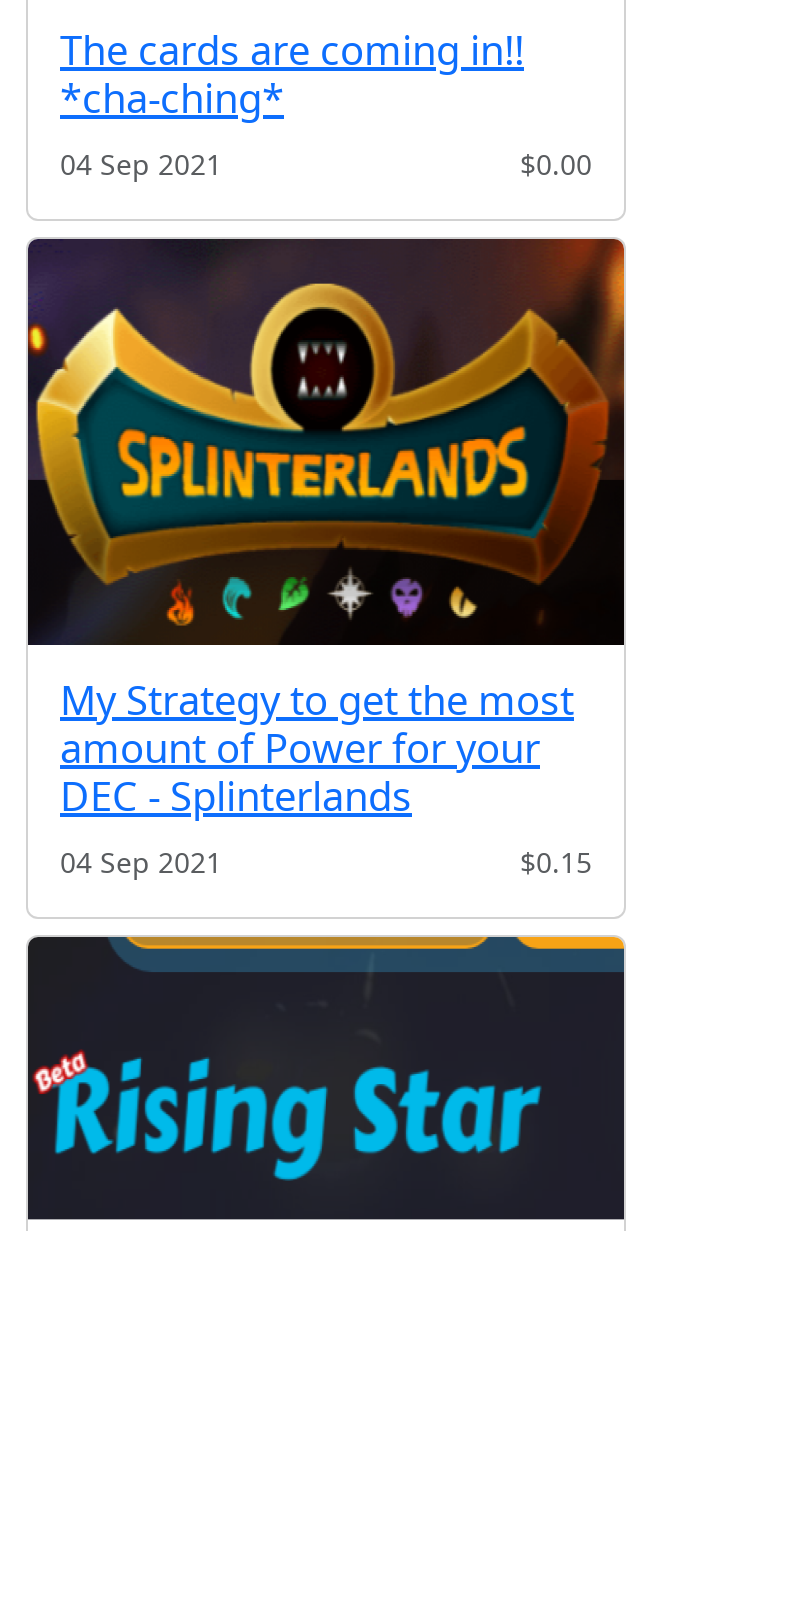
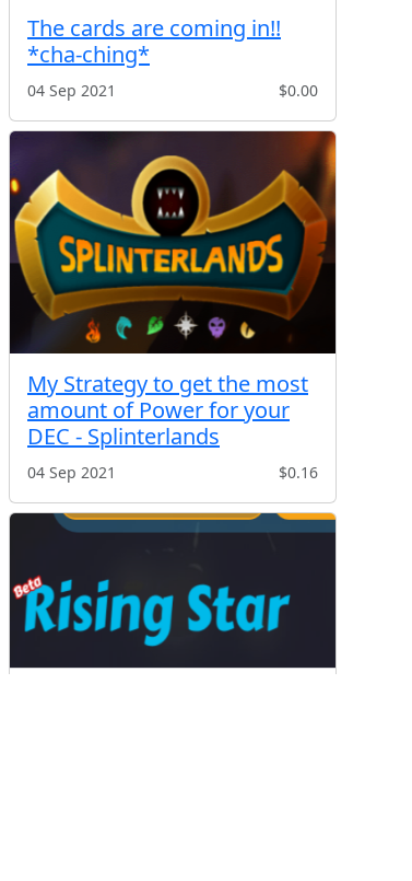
[520,842,592,880] $0.15 -> [279,461,318,482] $0.16

